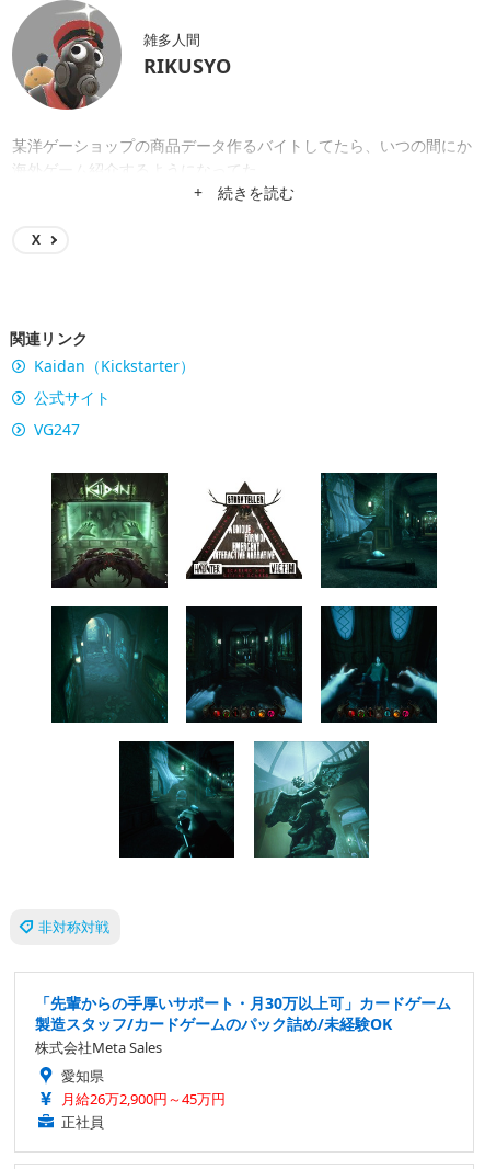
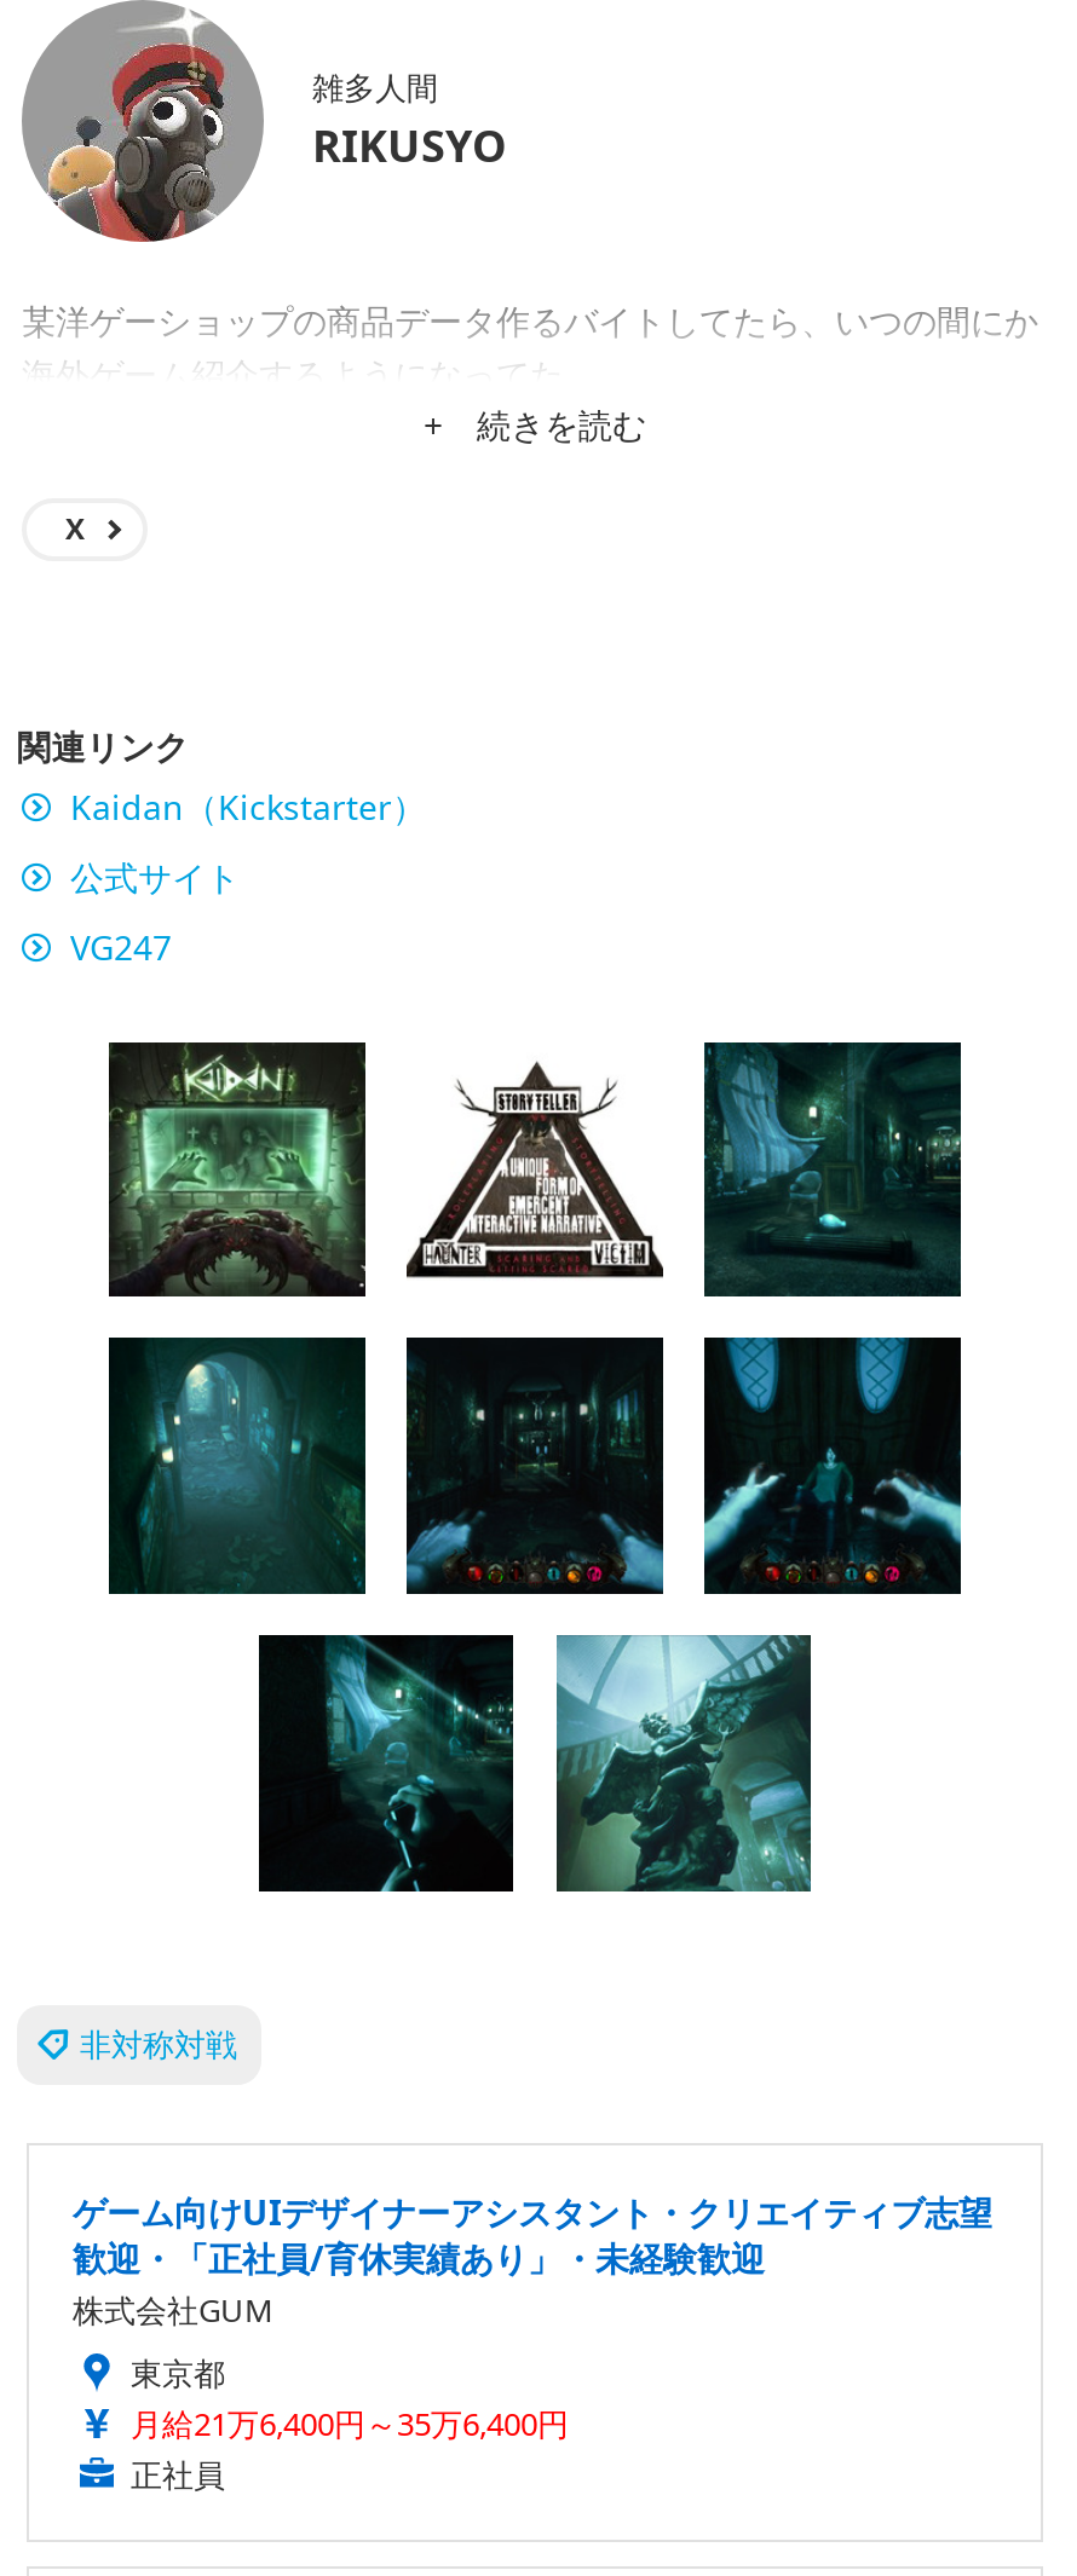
[35,993,451,1109] 「先輩からの手厚いサポート・月30万以上可」カードゲーム | 製造スタッフ/カードゲームのパック詰め/未経験OK | 株式会社Meta Sales | 愛知県 | 月給26万2,900円～45万円 -> [73,2190,992,2446] ゲーム向けUIデザイナーアシスタント・クリエイティブ志望 | 歓迎・「正社員/育休実績あり」・未経験歓迎 | 株式会社GUM | 東京都 | 月給21万6,400円～35万6,400円

